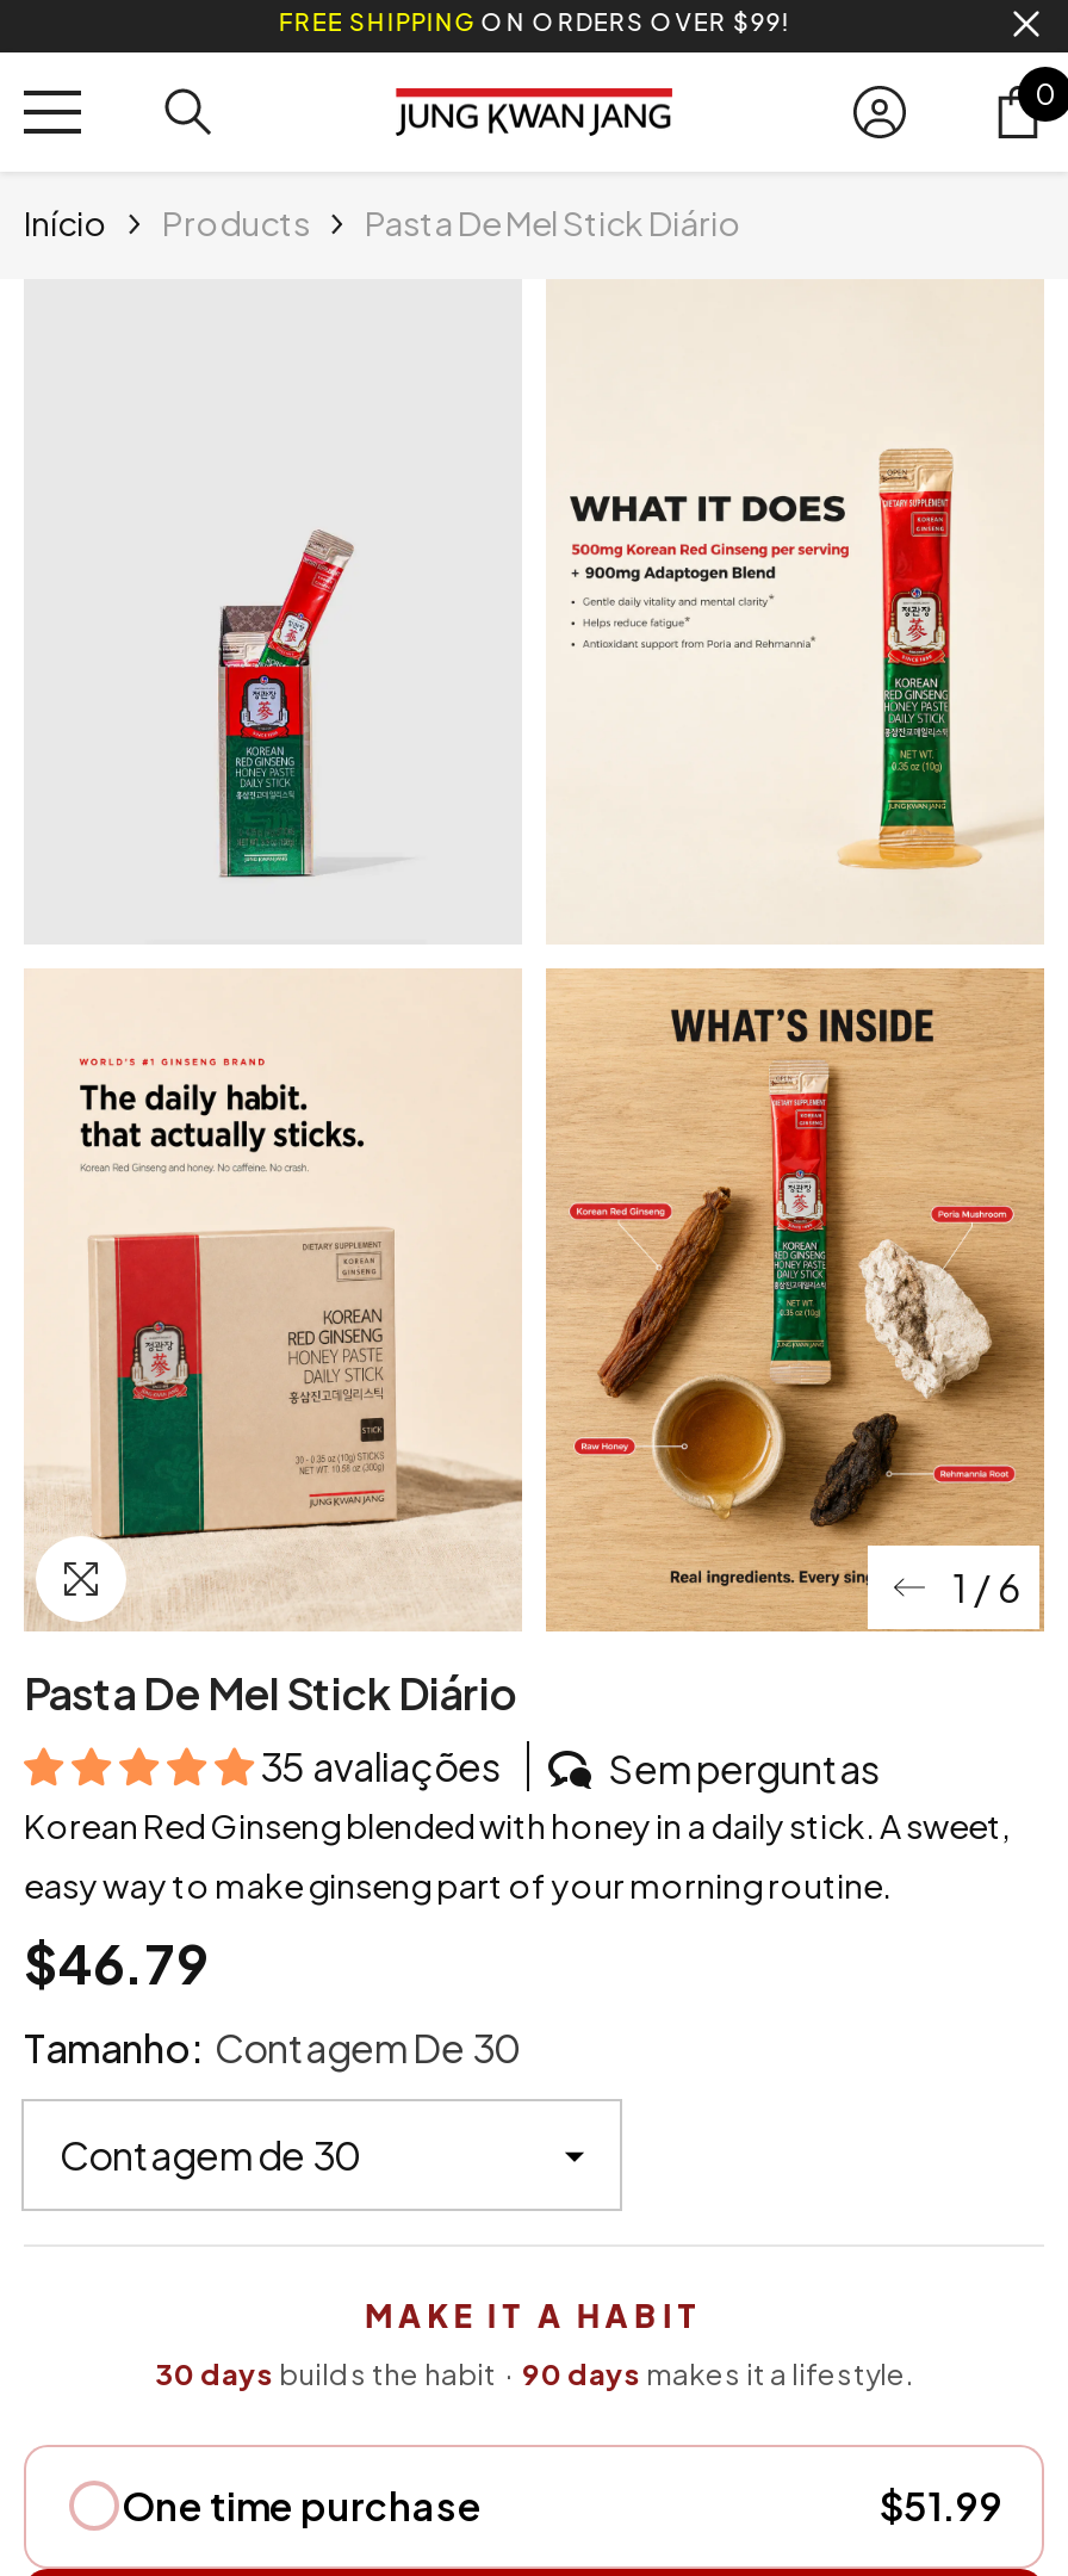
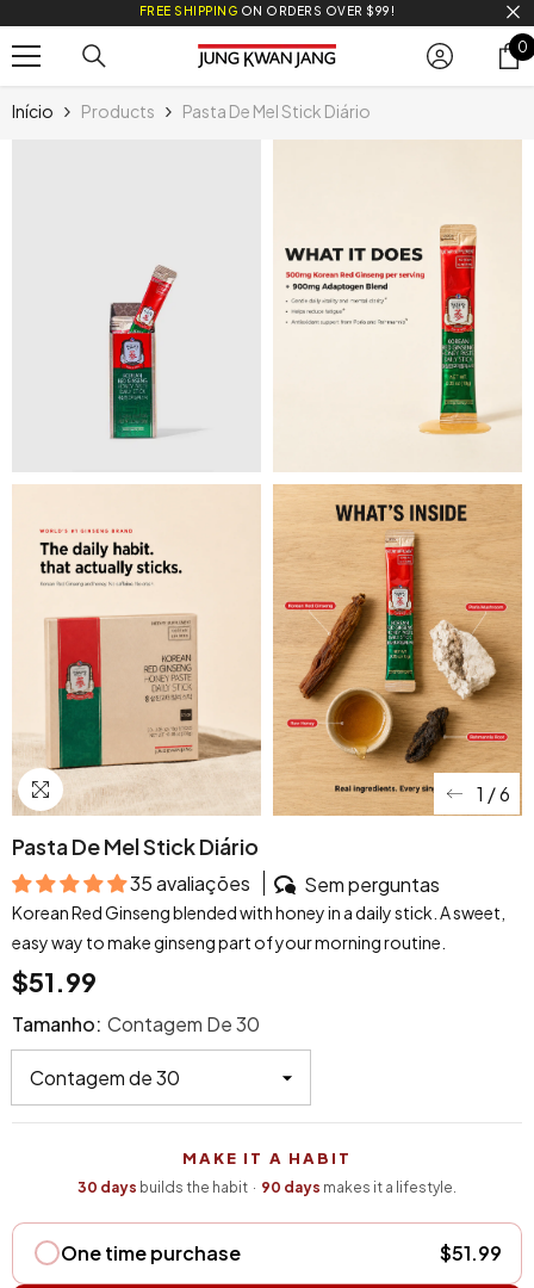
[24,1929,207,1996] $46.79 -> [12,965,97,998] $51.99

